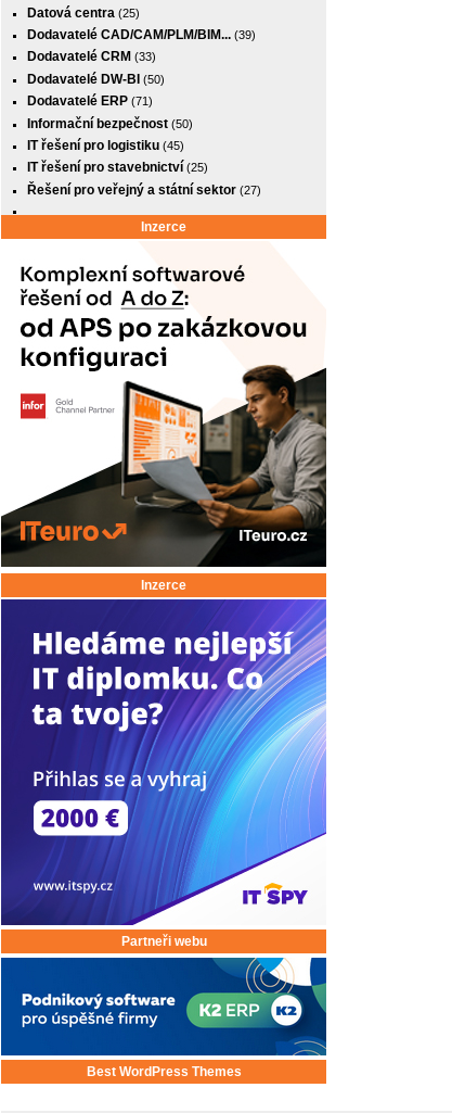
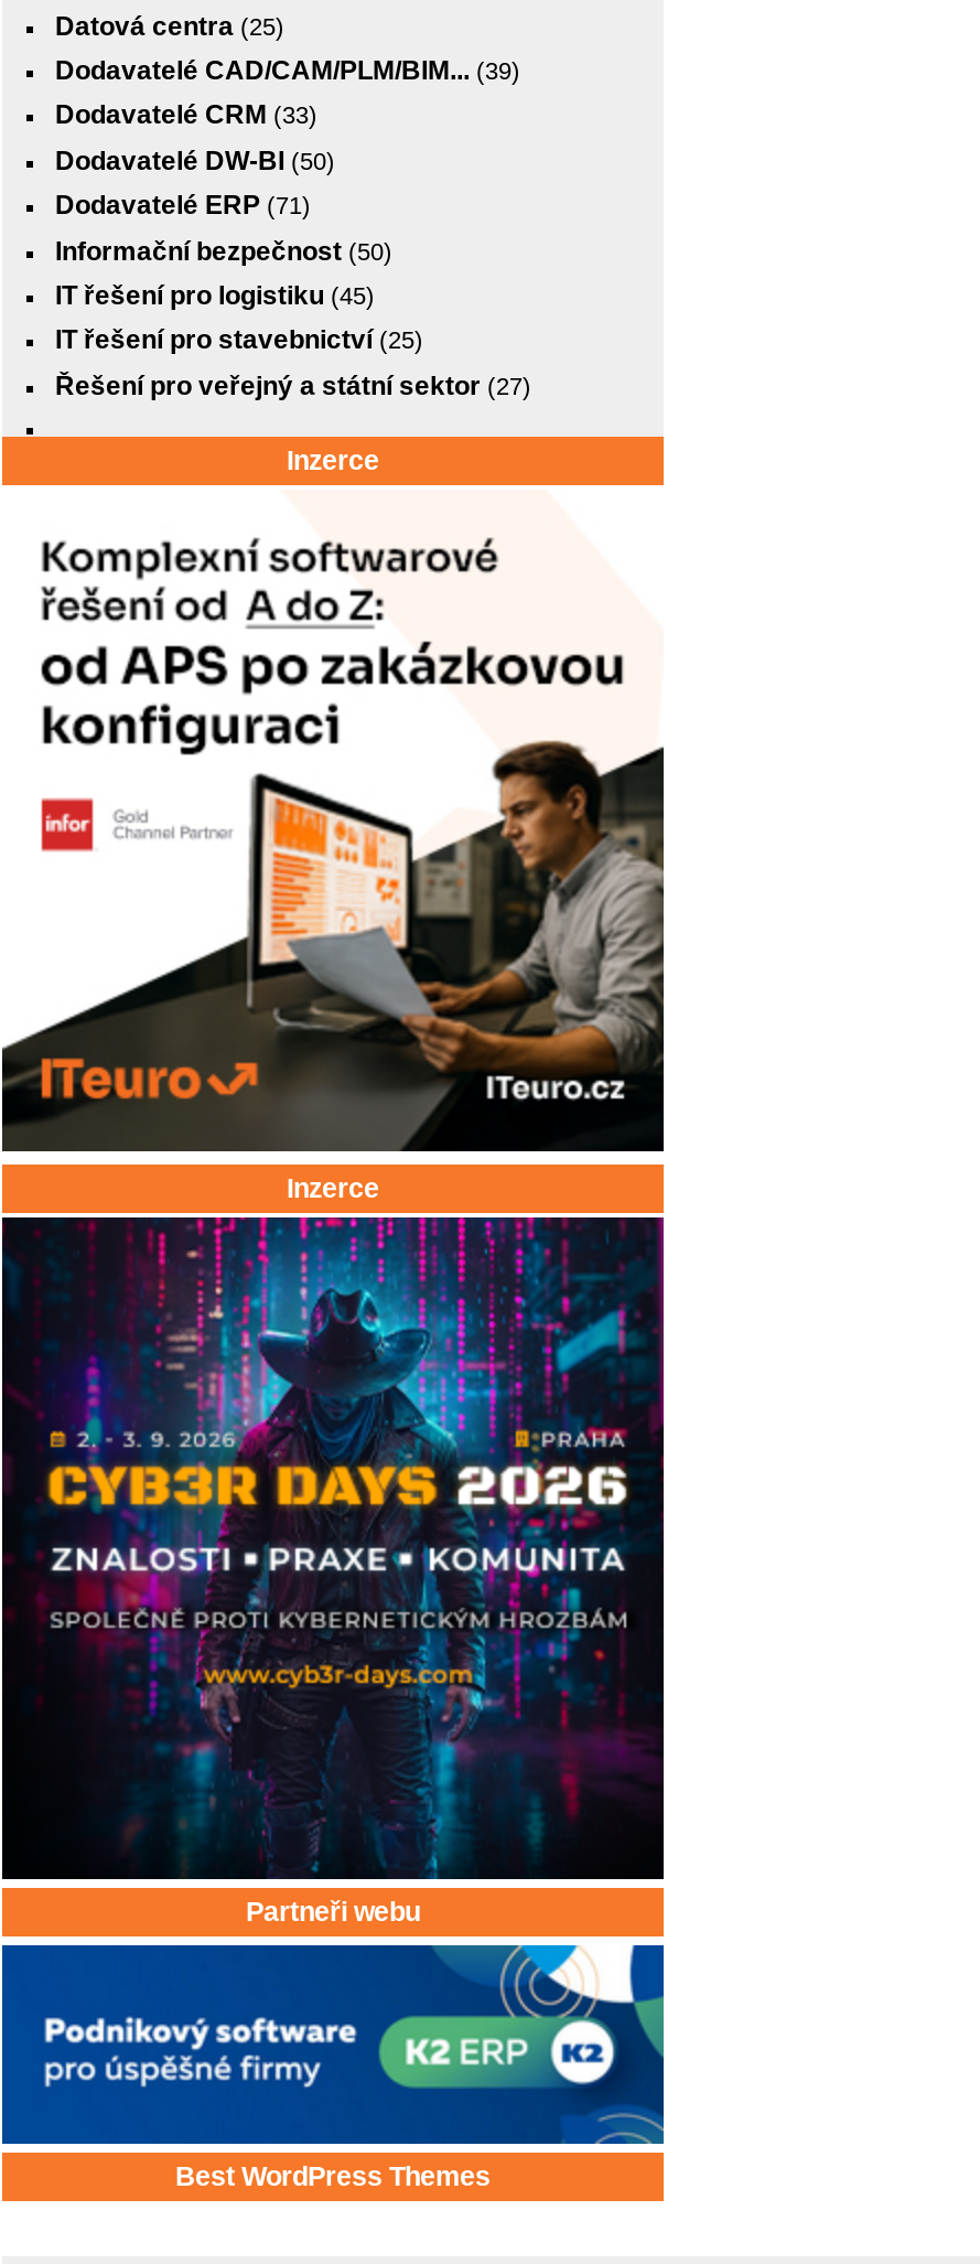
[3,598,327,926] [image] -> [7,1215,666,1881] [image]

